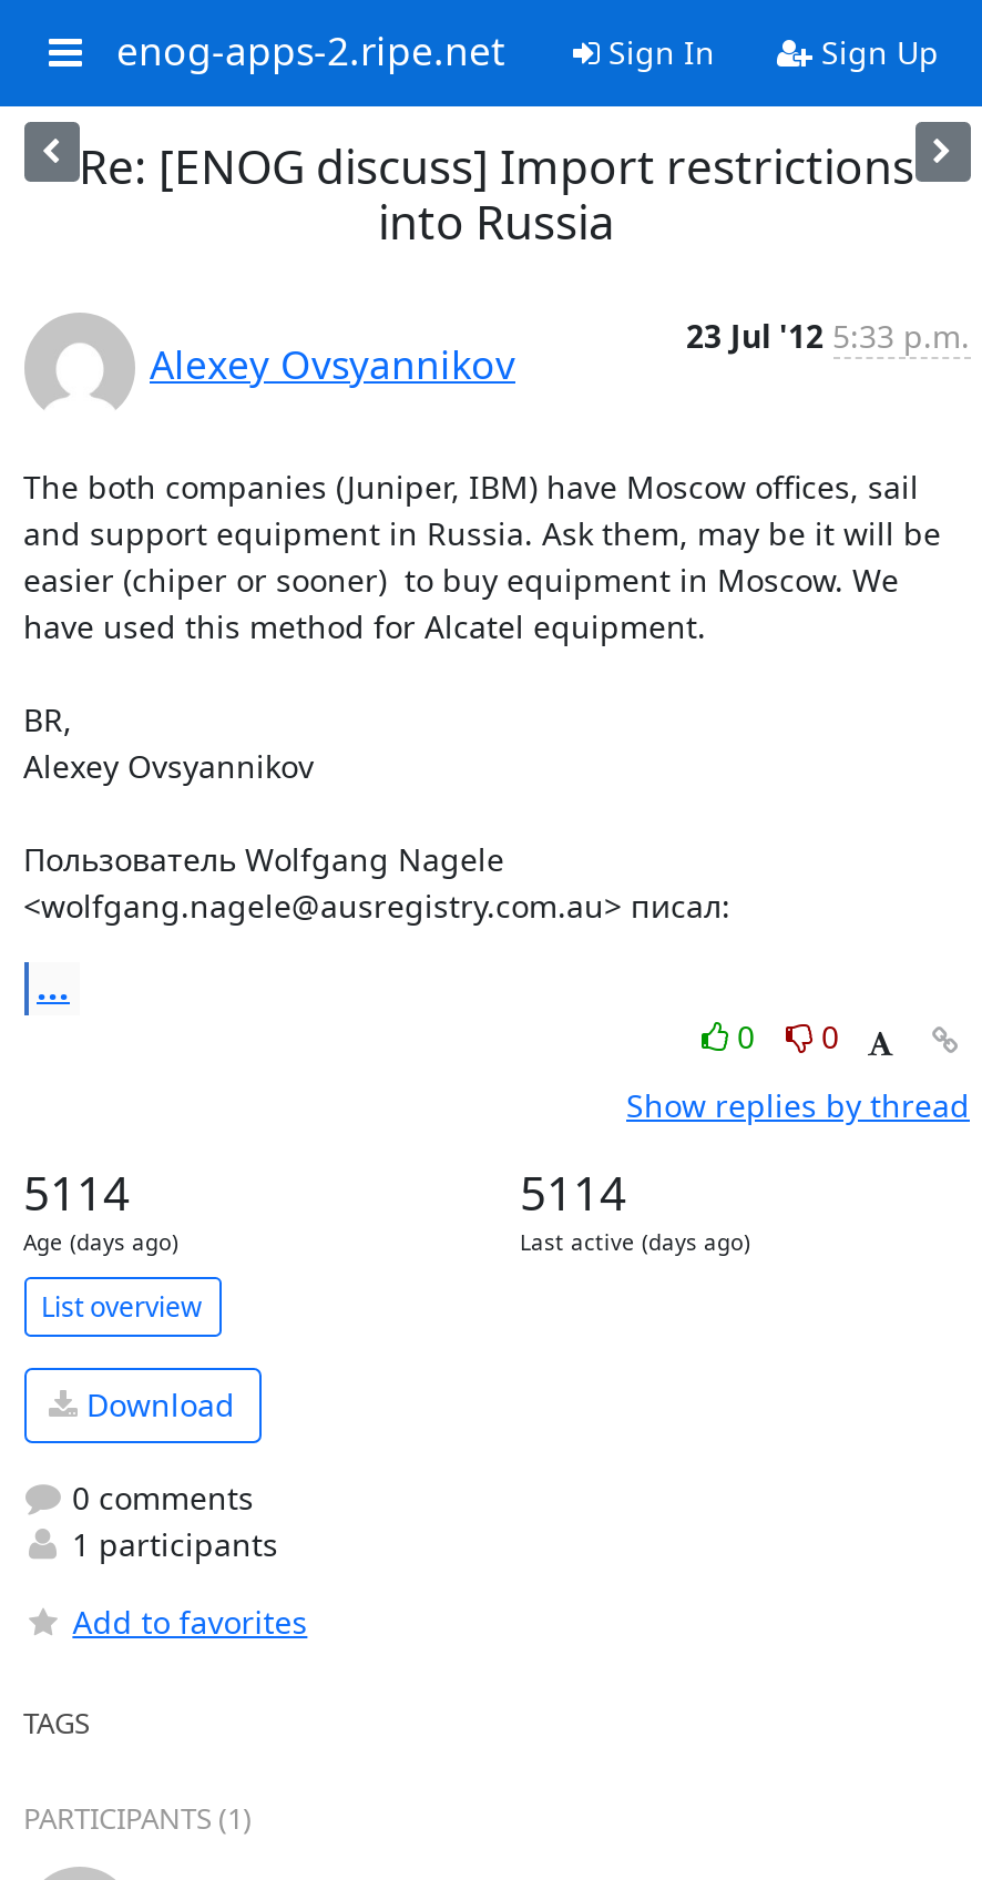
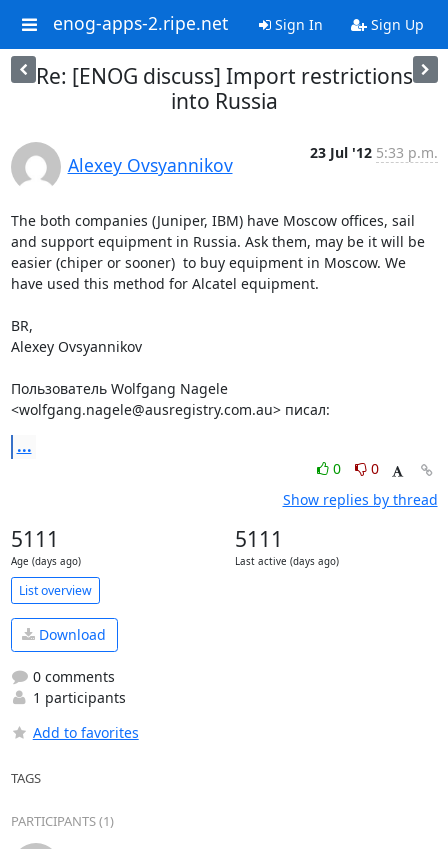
[23,1162,130,1224] 5114 -> [10,525,58,553] 5111
[520,1162,626,1224] 5114 -> [234,525,282,553] 5111

